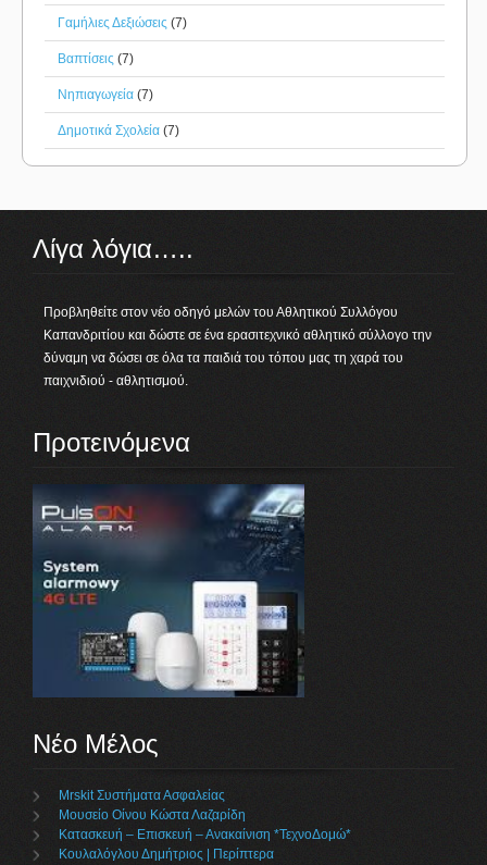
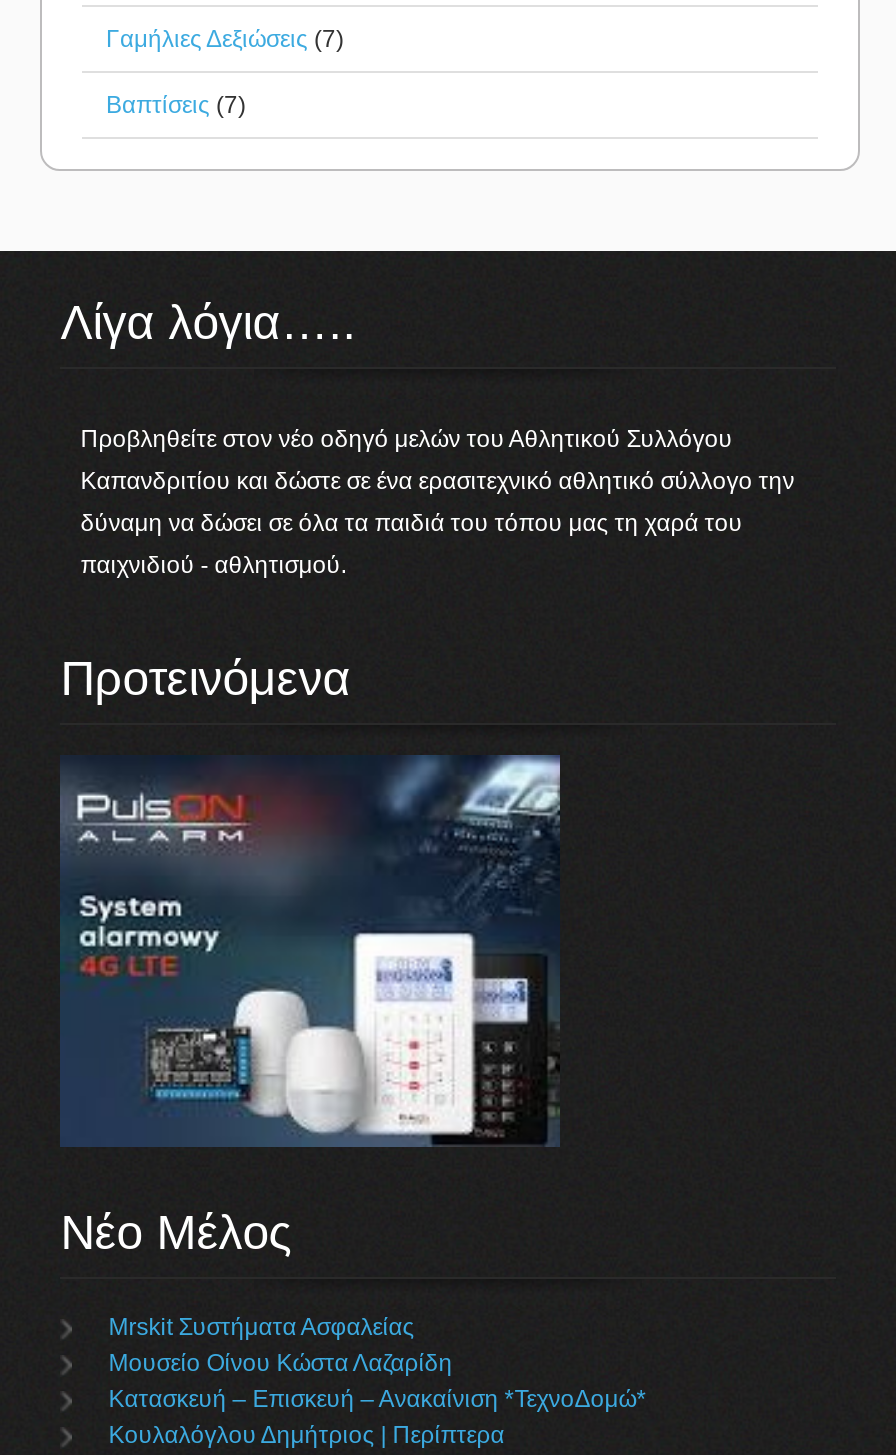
[58,87,179,138] Νηπιαγωγεία (7) | Δημοτικά Σχολεία (7) -> none

